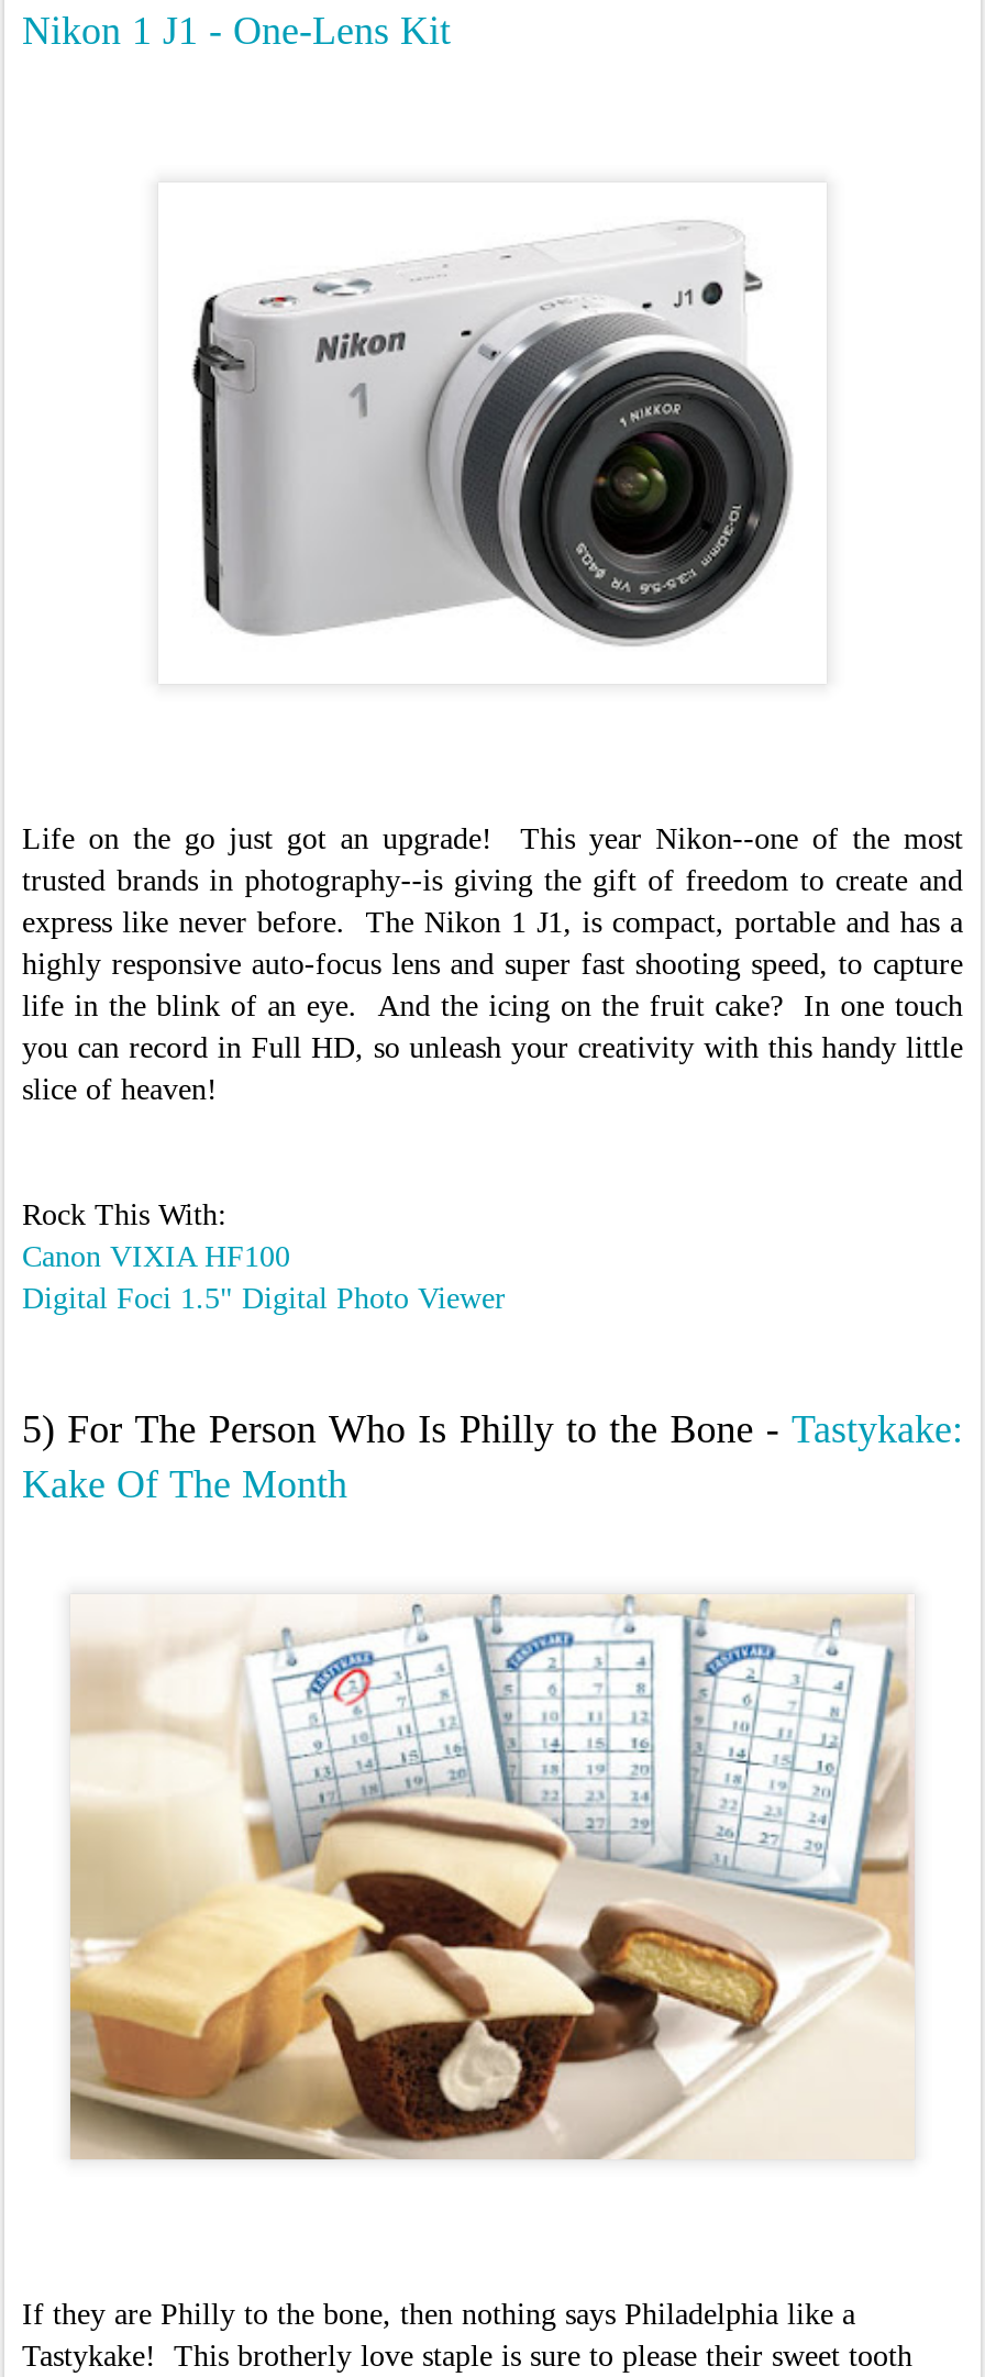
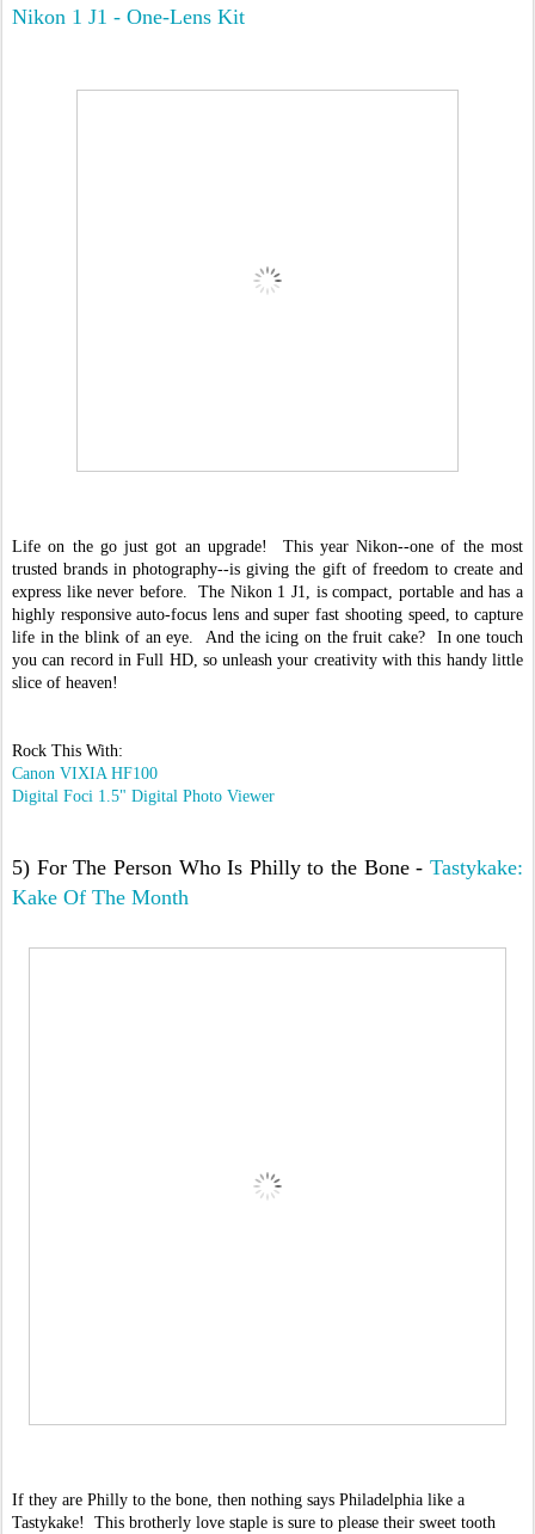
[191,224,794,646] [image] -> none
[68,1592,917,2162] [image] -> none

